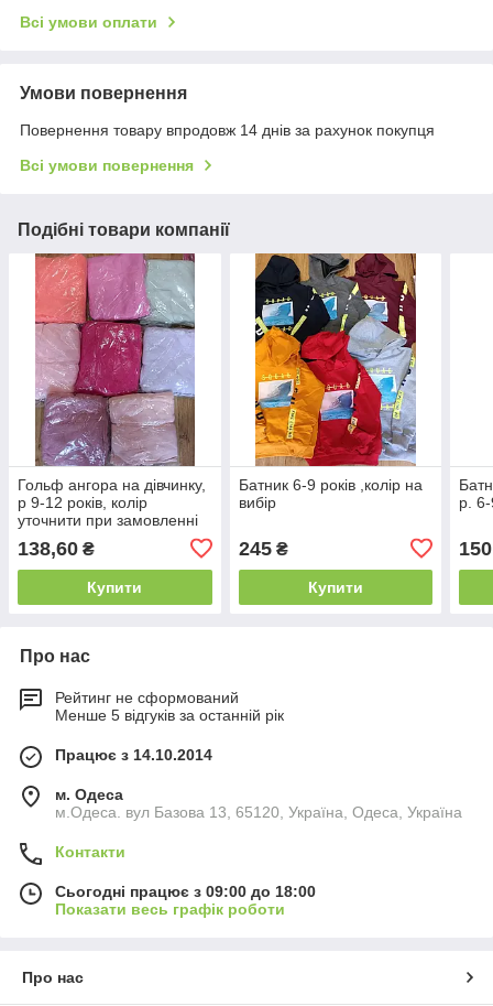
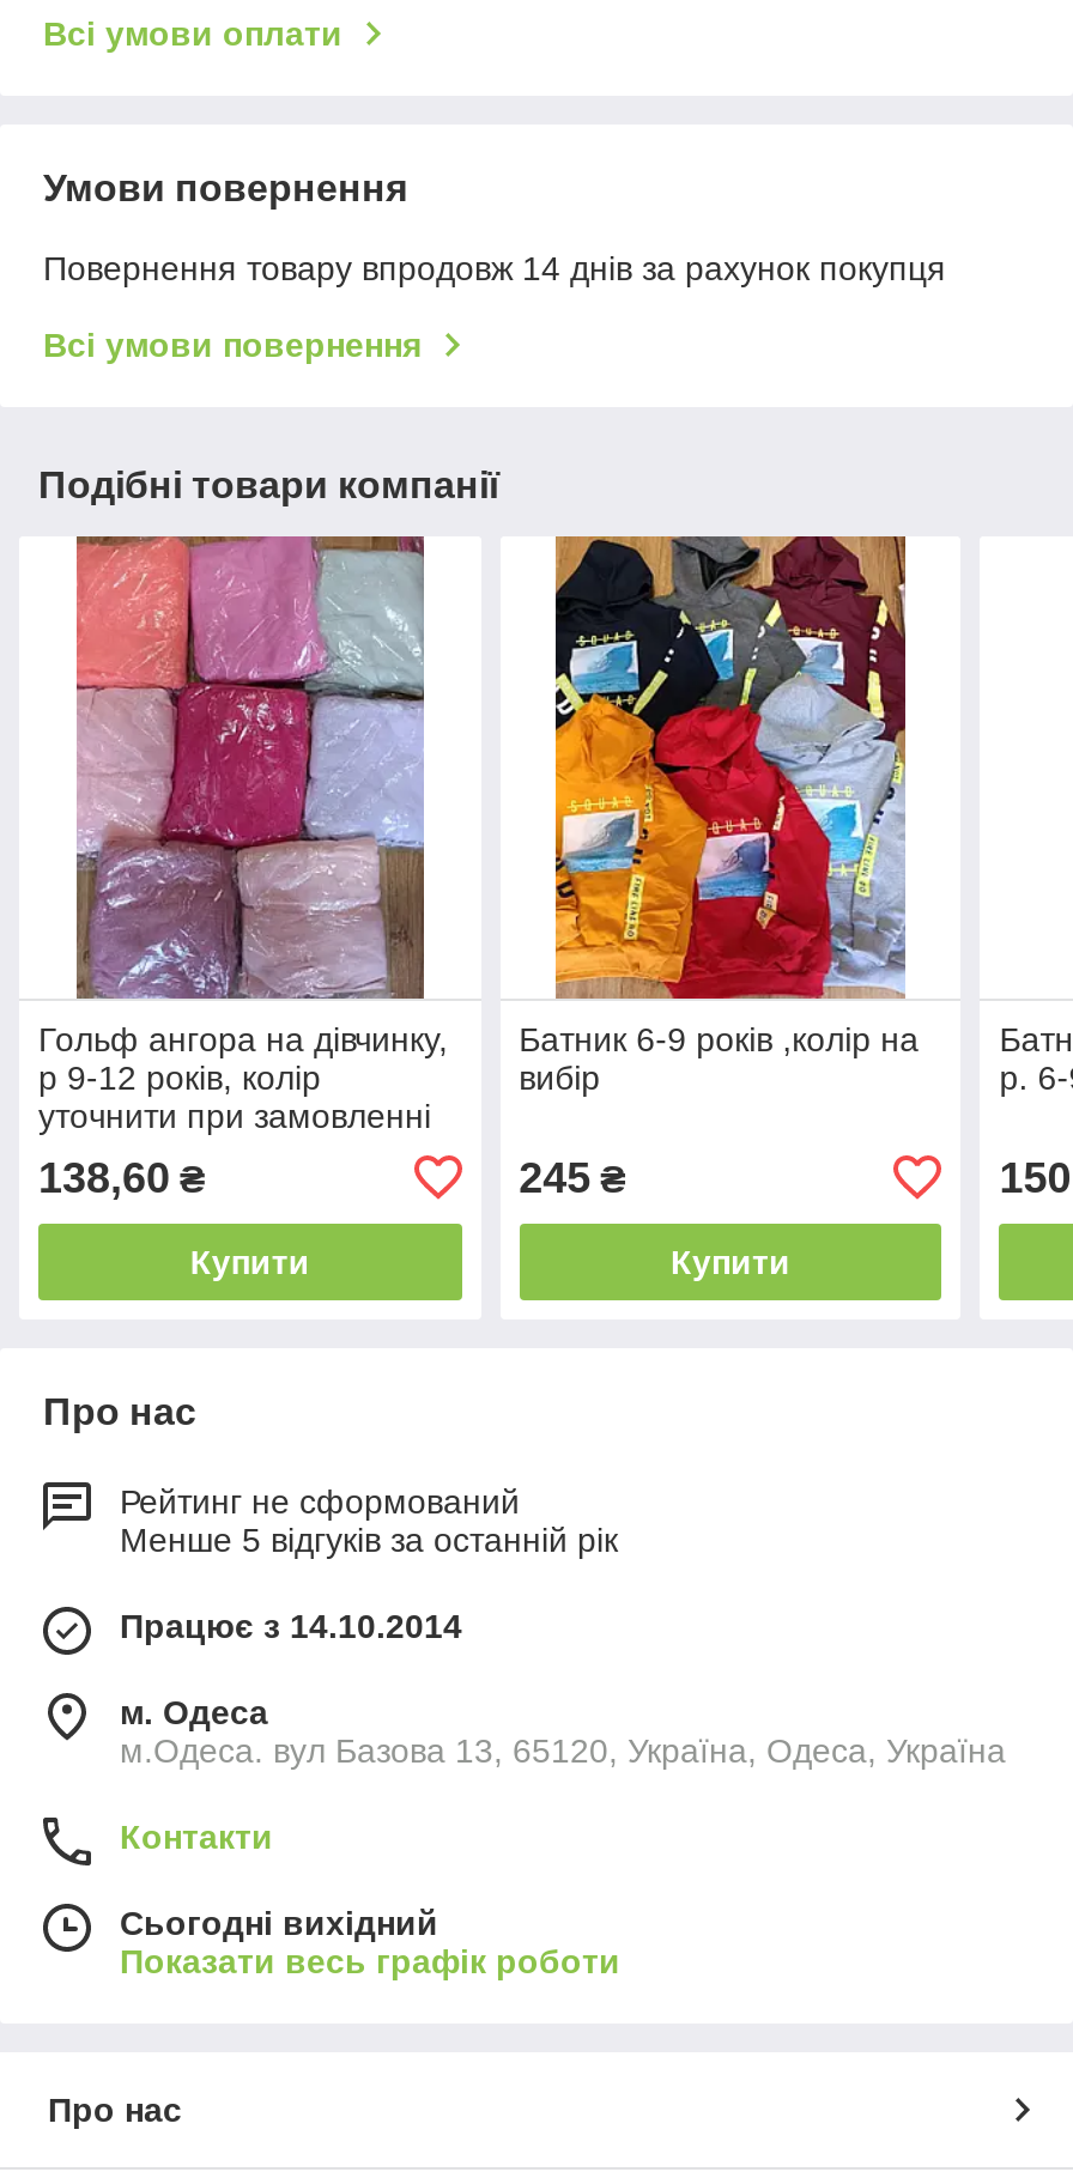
[55,882,316,900] Сьогодні працює з 09:00 до 18:00 -> [120,1903,438,1941] Сьогодні вихідний

